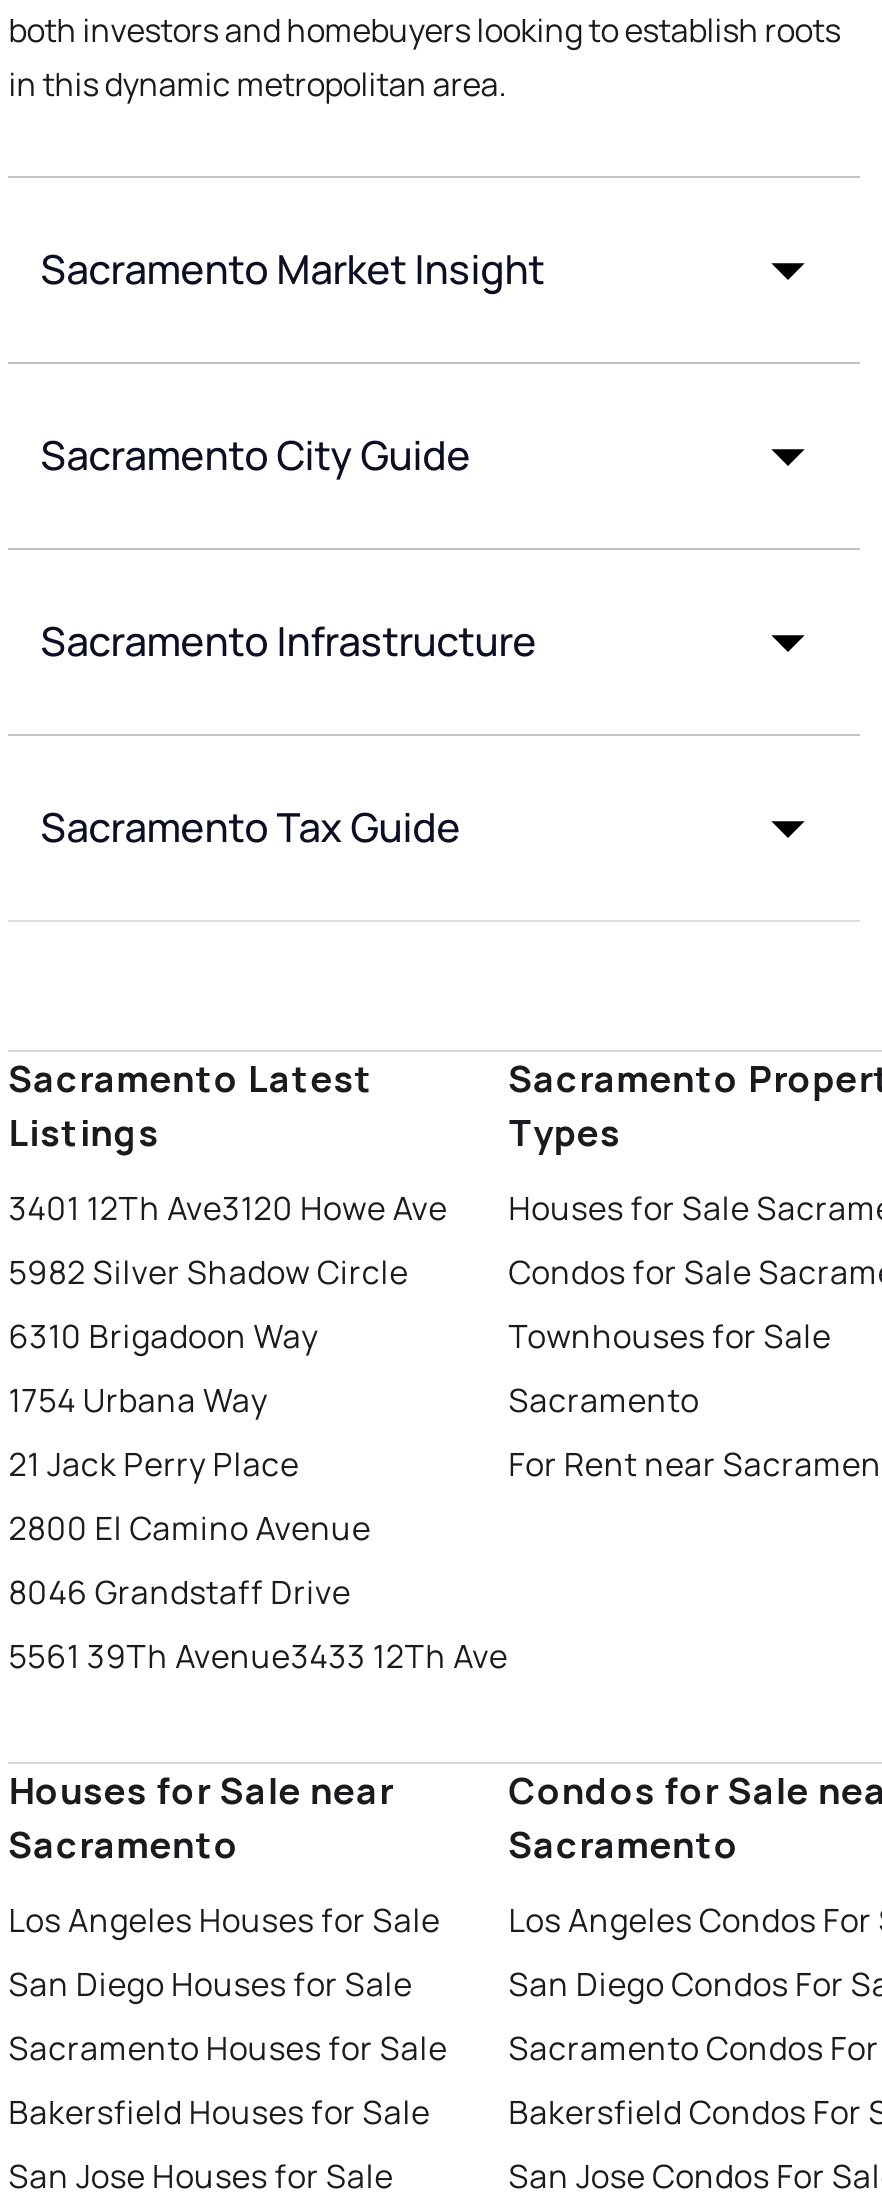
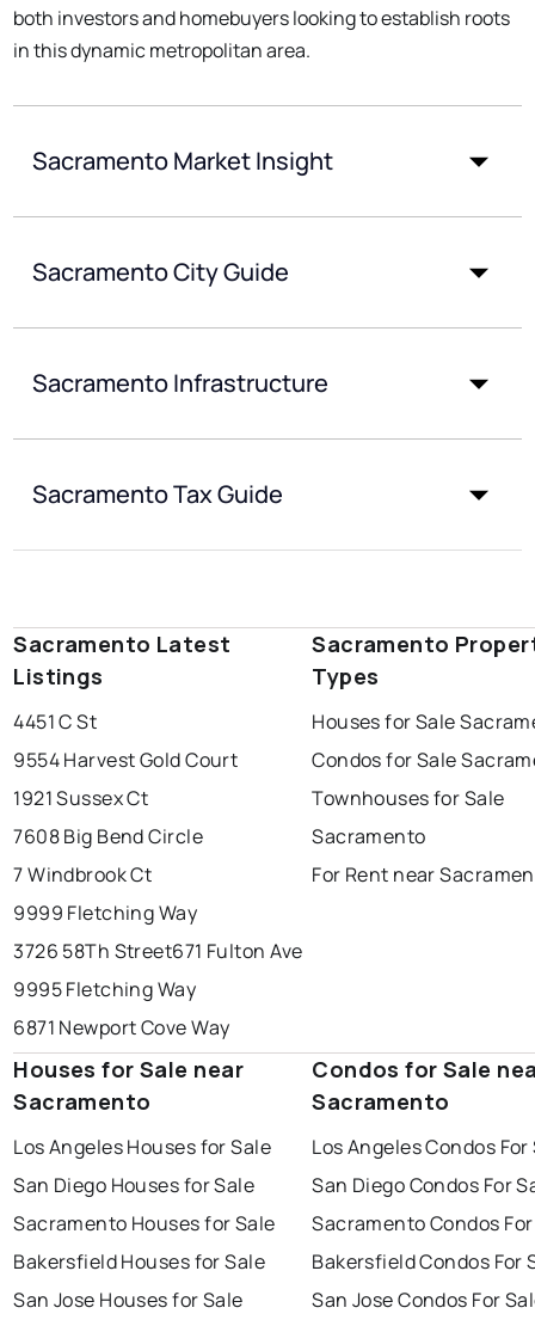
[8,1185,508,1677] 3401 12Th Ave3120 Howe Ave | 5982 Silver Shadow Circle | 6310 Brigadoon Way | 1754 Urbana Way | 21 Jack Perry Place | 2800 El Camino Avenue | 8046 Grandstaff Drive | 5561 39Th Avenue3433 12Th Ave -> [13,708,303,1040] 4451 C St | 9554 Harvest Gold Court | 1921 Sussex Ct | 7608 Big Bend Circle | 7 Windbrook Ct | 9999 Fletching Way | 3726 58Th Street671 Fulton Ave | 9995 Fletching Way | 6871 Newport Cove Way

